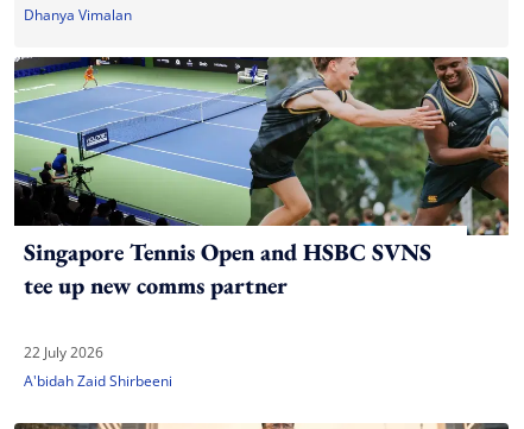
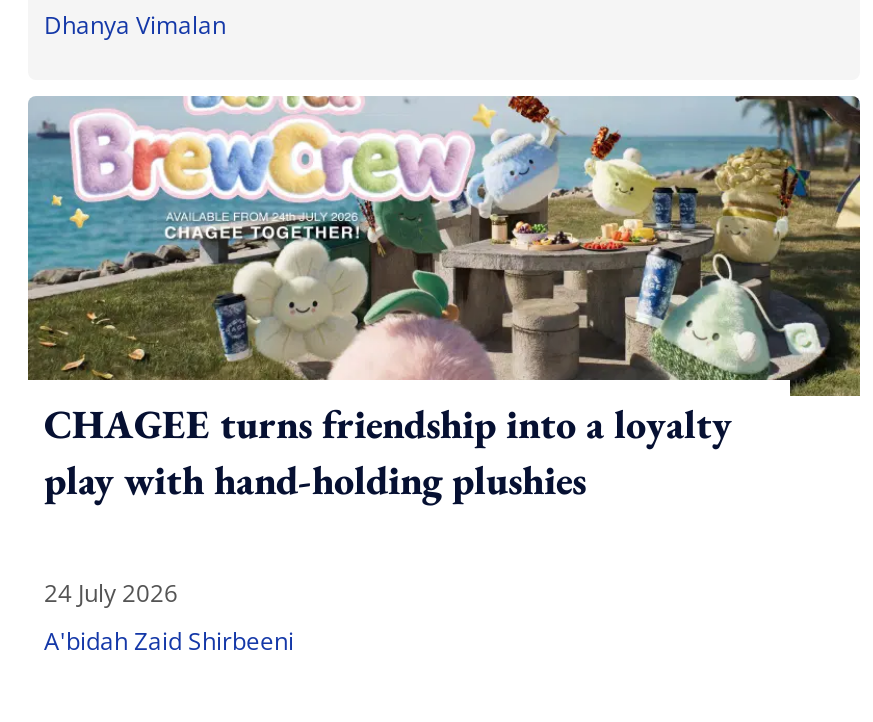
[14,56,509,301] [image] | Singapore Tennis Open and HSBC SVNS | tee up new comms partner -> [26,94,862,506] [image] | CHAGEE turns friendship into a loyalty | play with hand-holding plushies
[24,342,103,363] 22 July 2026 -> [44,576,178,610] 24 July 2026

